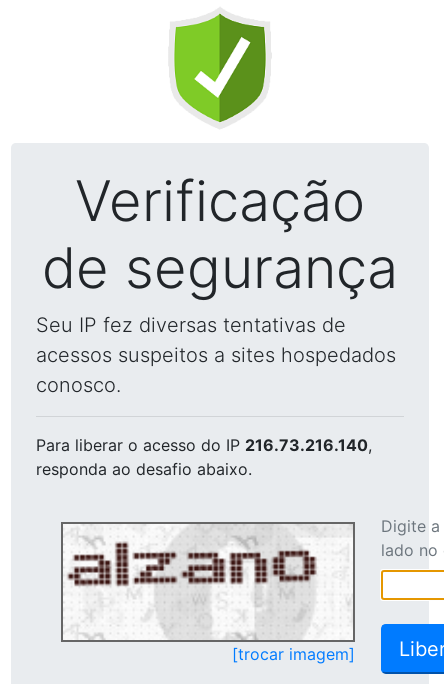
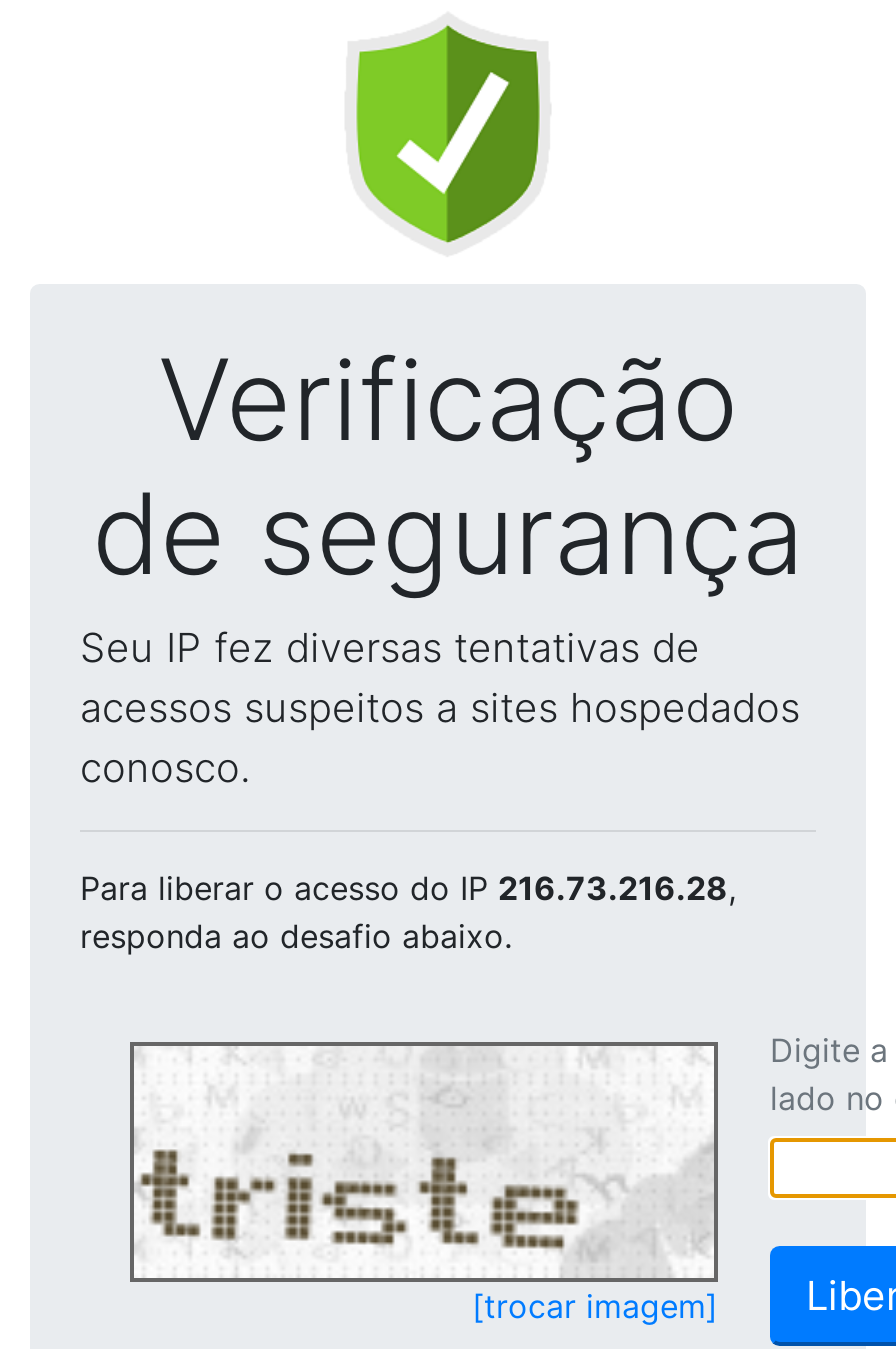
[36,435,372,455] Para liberar o acesso do IP 216.73.216.140, -> [80,868,736,908] Para liberar o acesso do IP 216.73.216.28,
[65,536,352,638] [image] -> [138,1072,710,1276] [image]

